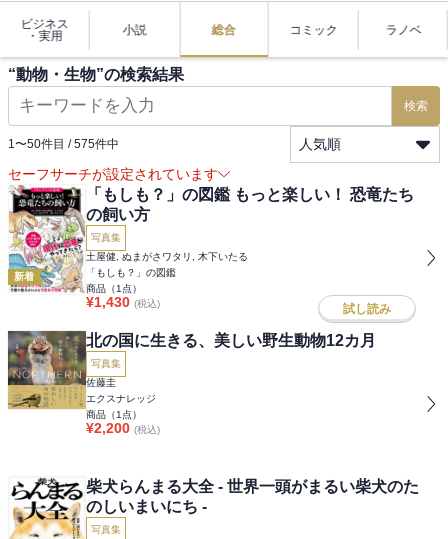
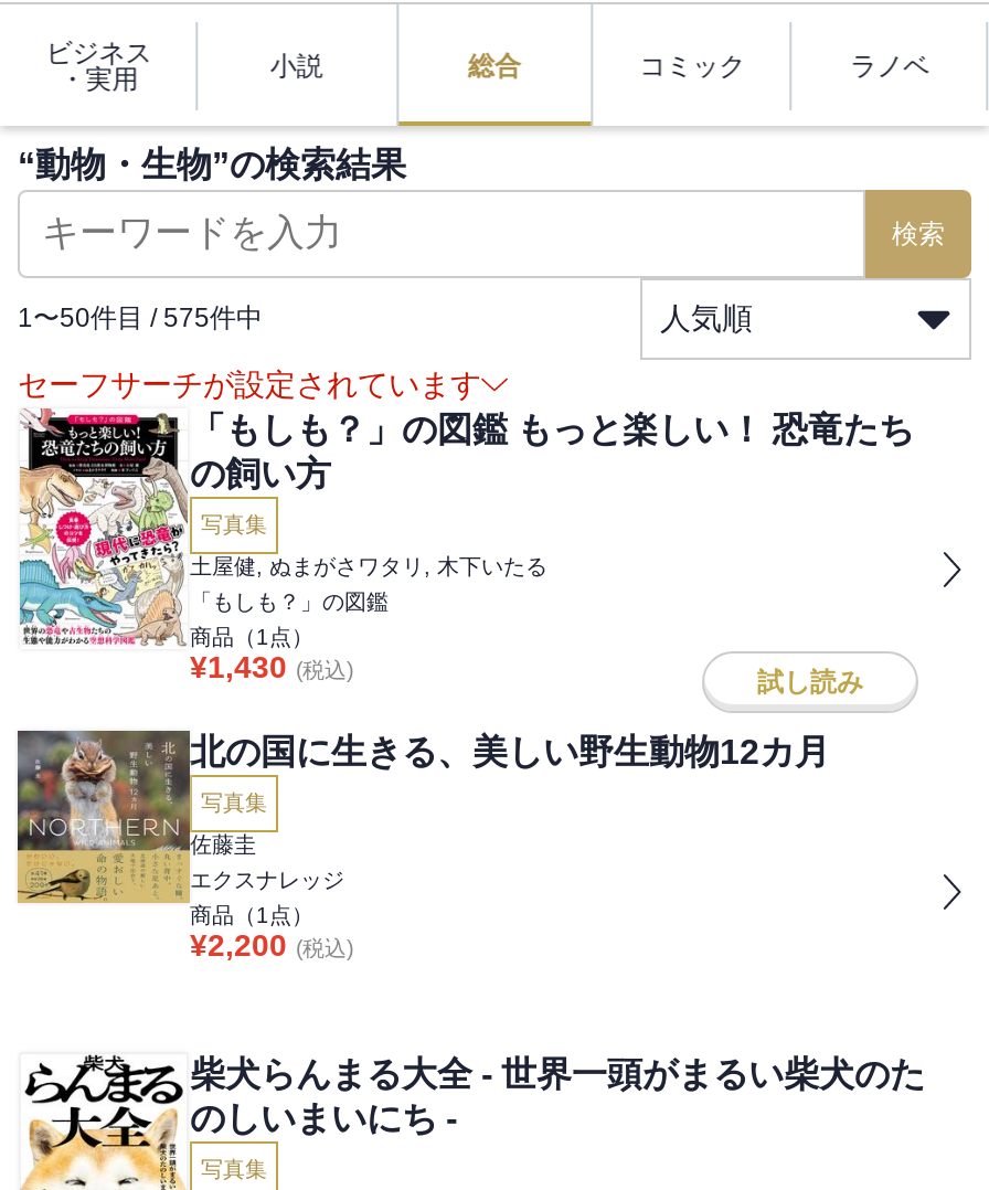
[14,271,34,282] 新着 -> none

